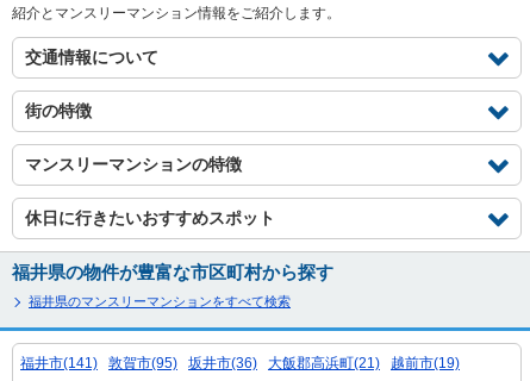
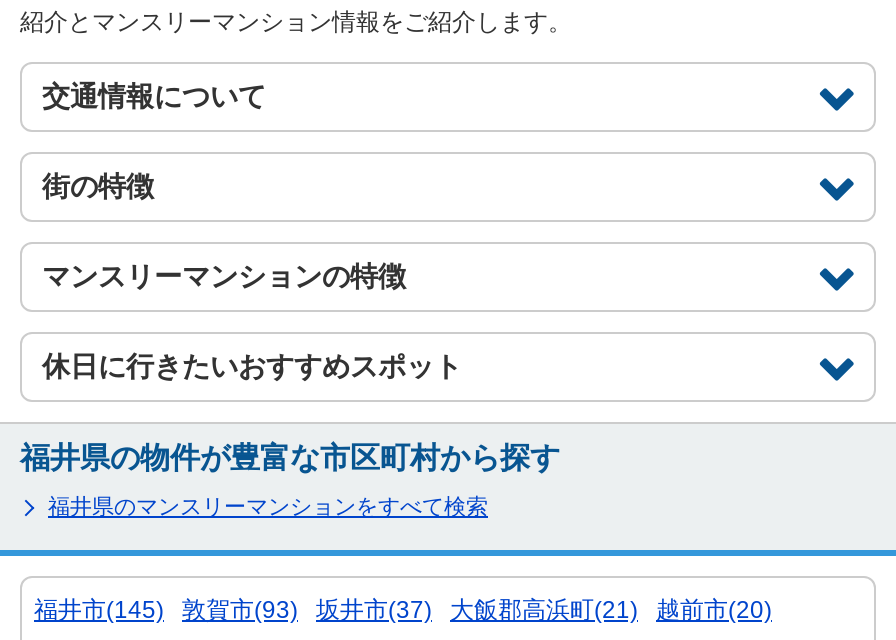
[20,355,98,372] 福井市(141) -> [34,597,164,625] 福井市(145)
[108,355,177,372] 敦賀市(95) -> [182,597,298,625] 敦賀市(93)
[188,355,257,372] 坂井市(36) -> [316,597,432,625] 坂井市(37)
[391,355,460,372] 越前市(19) -> [656,597,772,625] 越前市(20)

